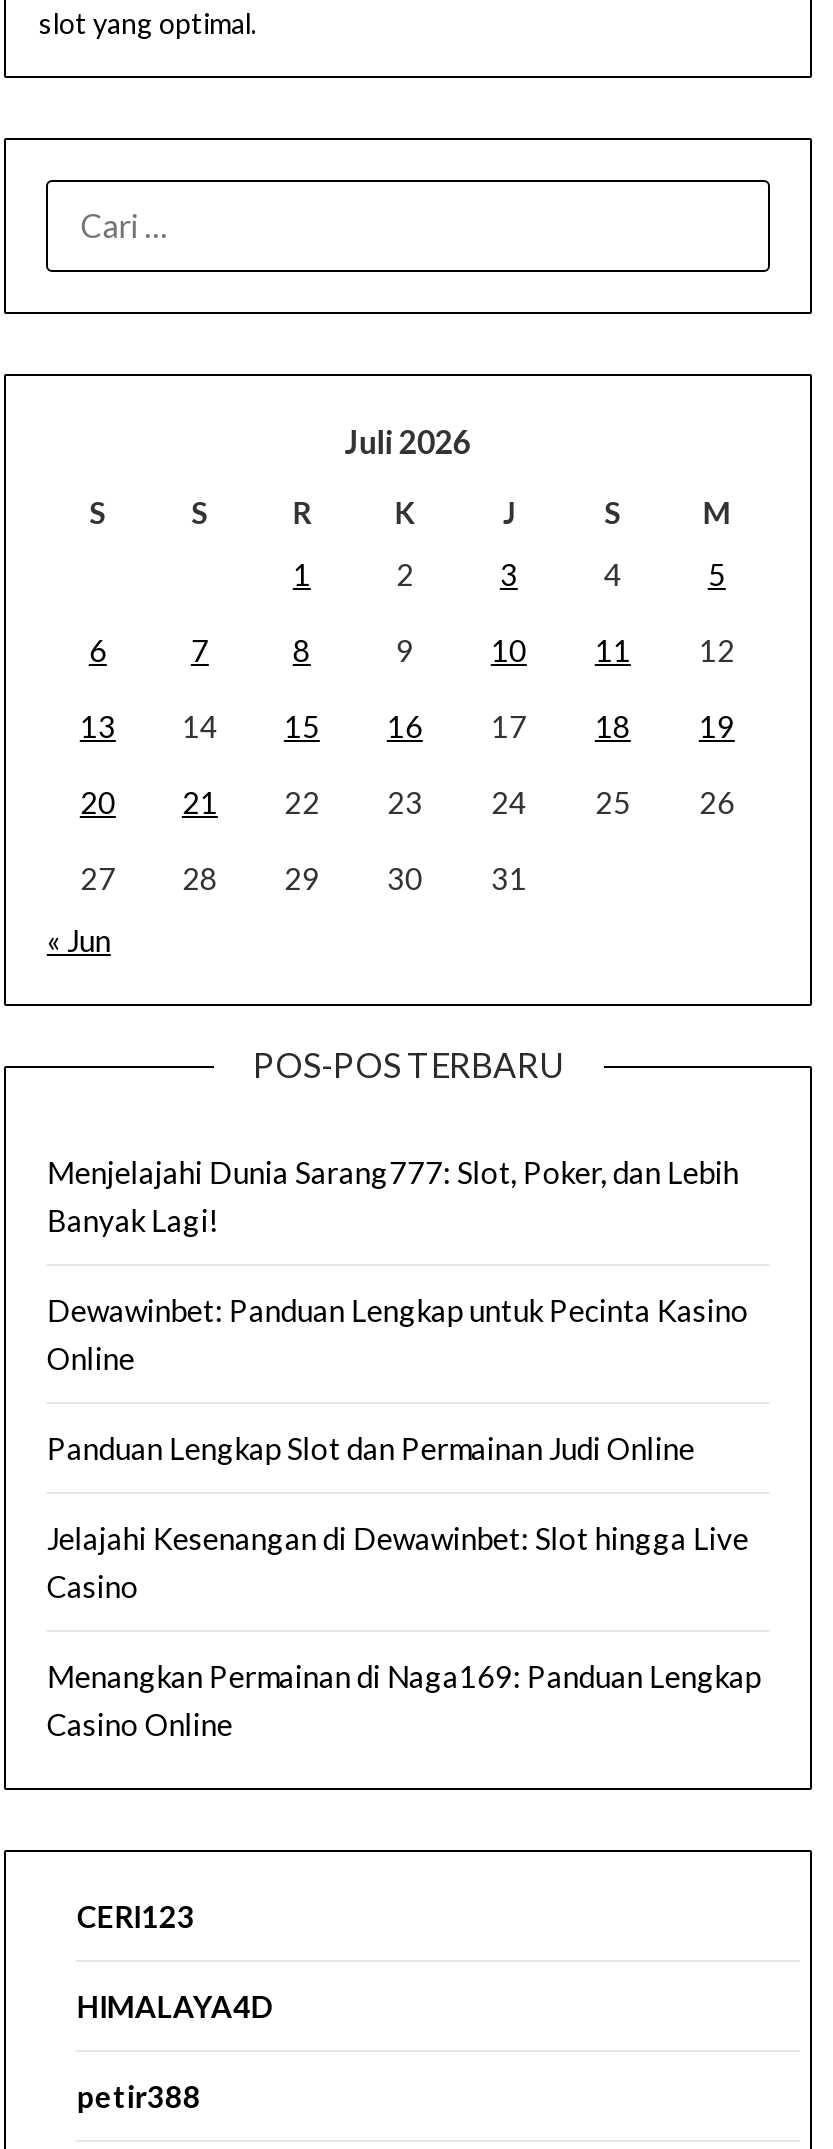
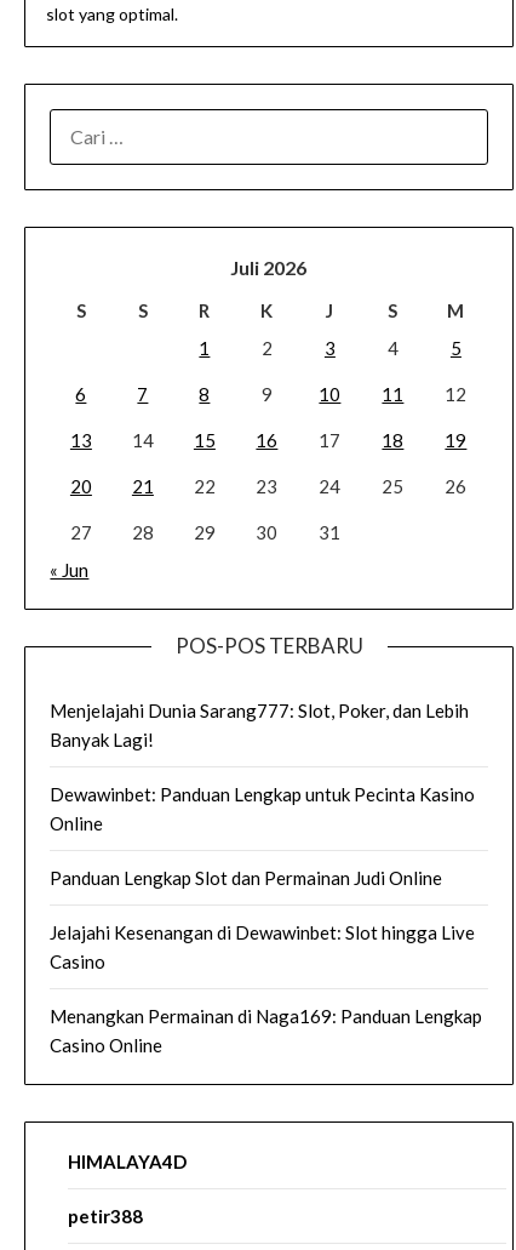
[77,1898,195,1934] CERI123 -> none

